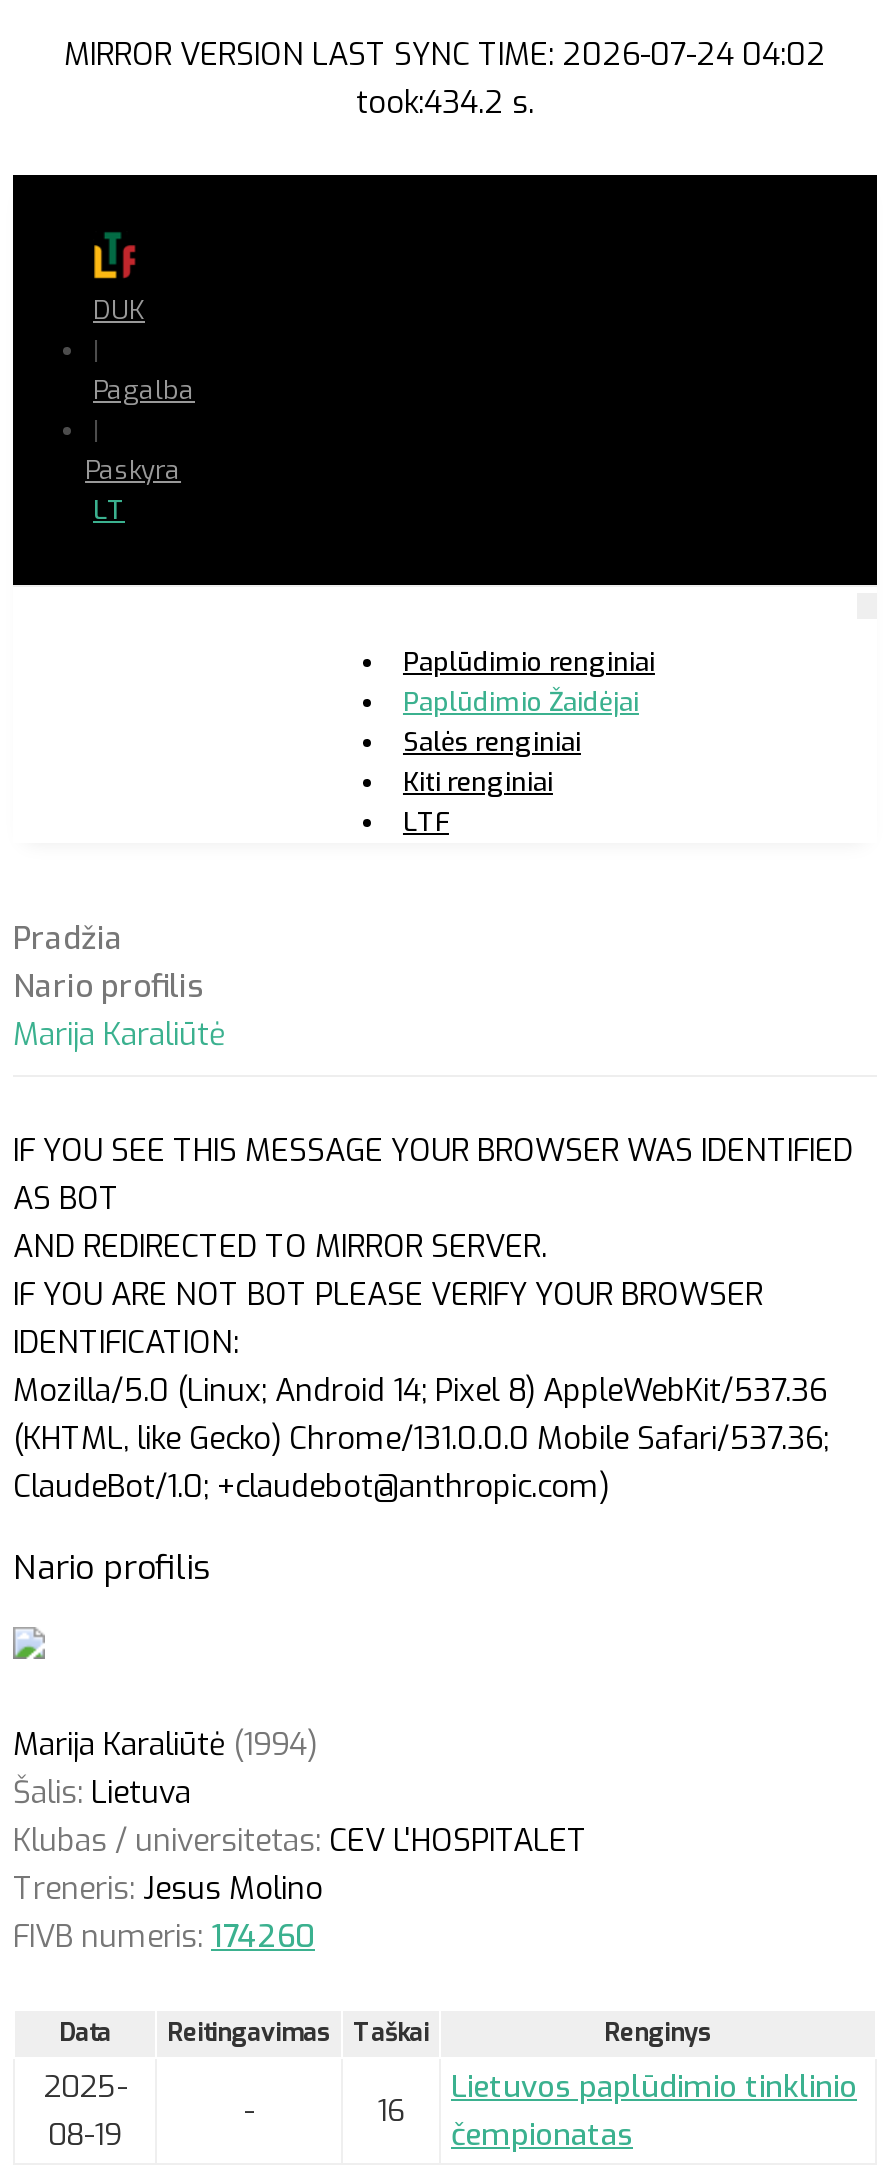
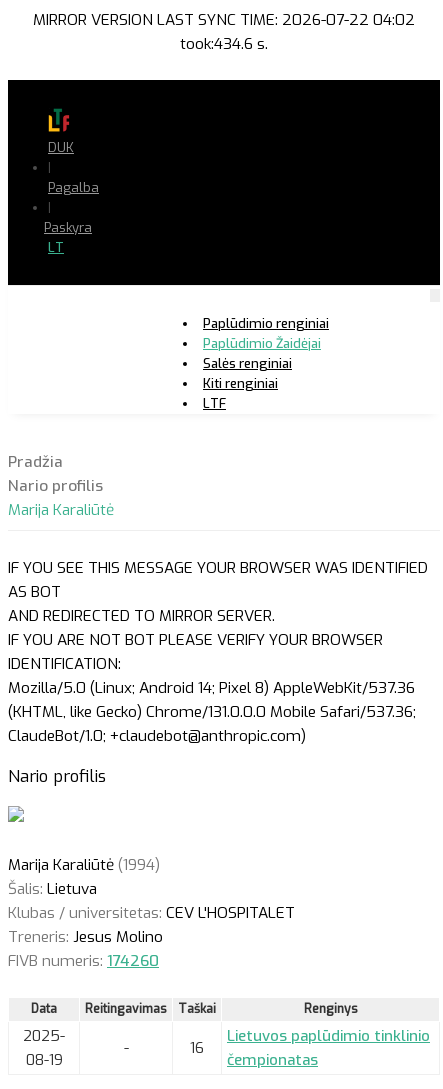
[64,35,826,75] MIRROR VERSION LAST SYNC TIME: 2026-07-24 04:02 -> [33,10,415,30] MIRROR VERSION LAST SYNC TIME: 2026-07-22 04:02
[356,83,534,123] took:434.2 s. -> [180,34,268,54] took:434.6 s.

